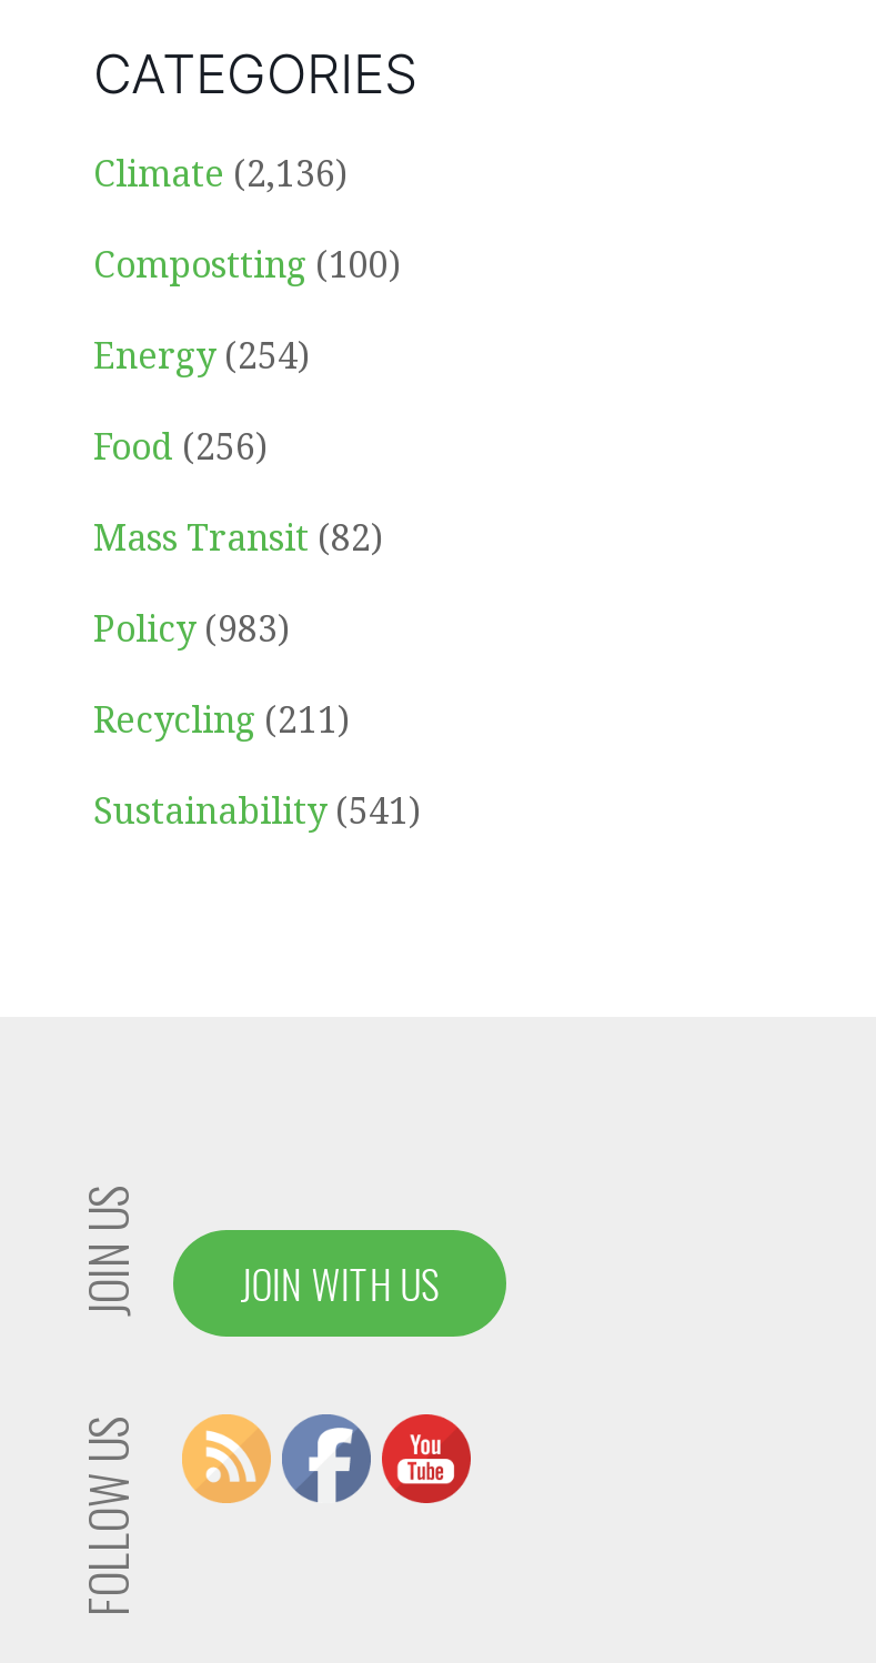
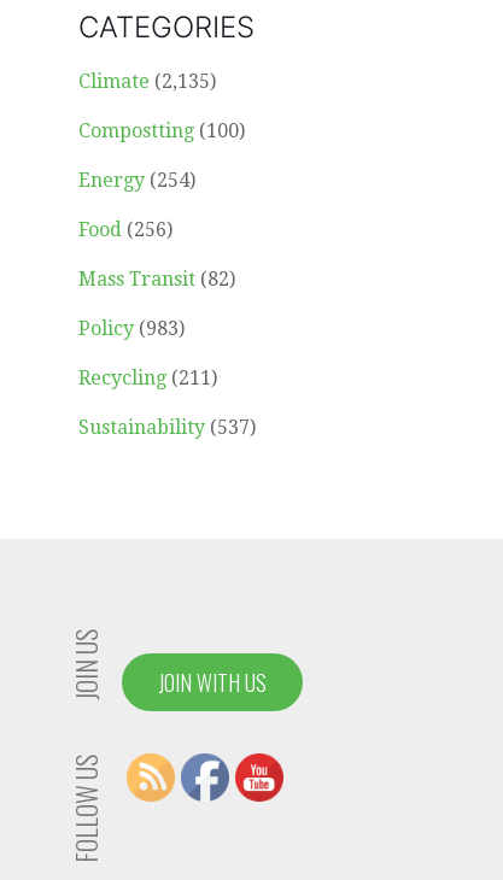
[93,154,346,196] Climate (2,136) -> [78,70,216,93] Climate (2,135)
[93,791,420,833] Sustainability (541) -> [78,416,256,439] Sustainability (537)

